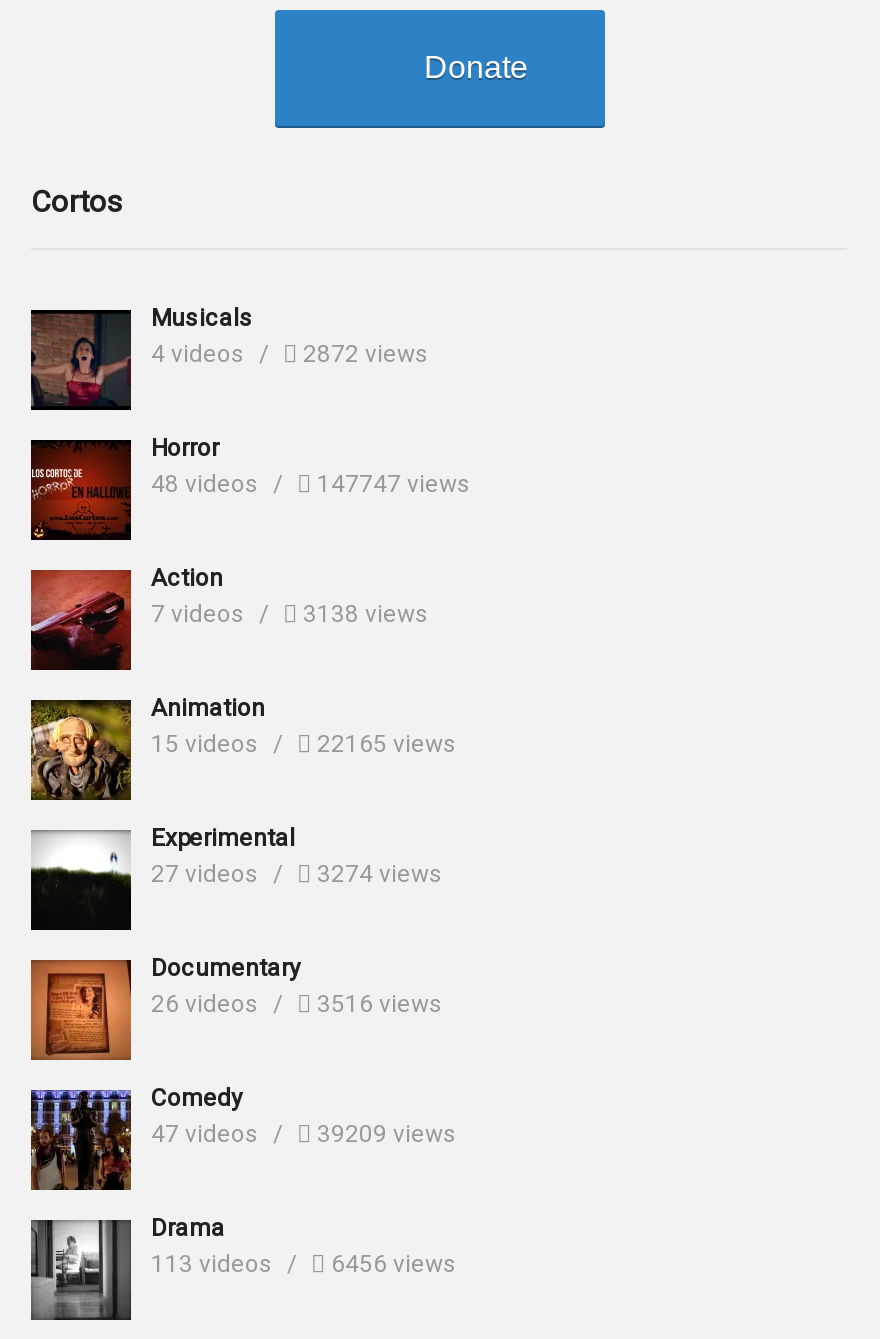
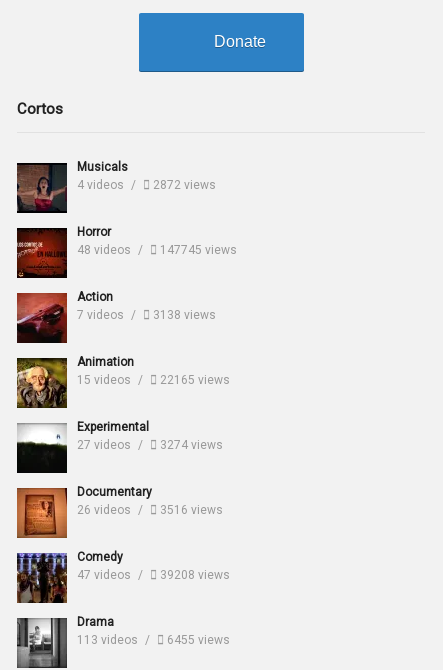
[151,469,471,497] 48 videos 147747 views -> [77,243,237,257] 48 videos 147745 views
[151,1119,457,1147] 47 videos 39209 views -> [77,568,230,582] 47 videos 39208 views
[151,1249,457,1277] 113 videos 6456 views -> [77,633,230,647] 113 videos 6455 views

